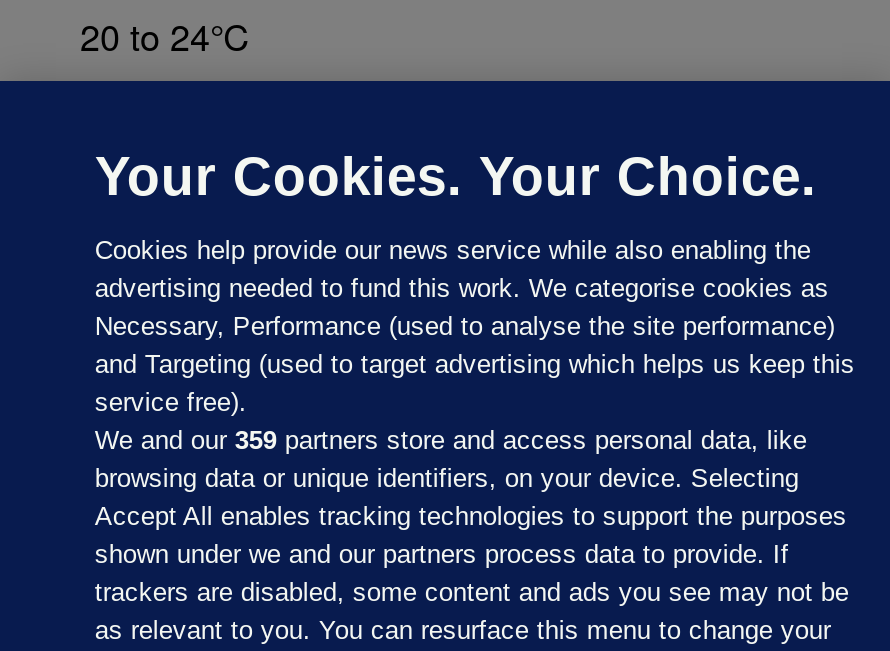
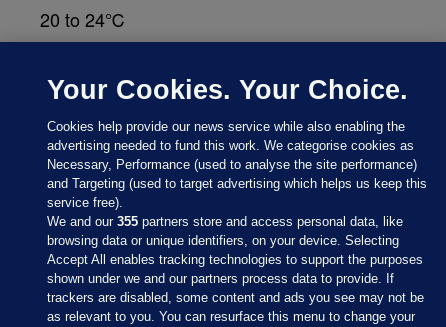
[95,425,807,455] We and our 359 partners store and access personal data, like -> [47,214,403,229] We and our 355 partners store and access personal data, like

